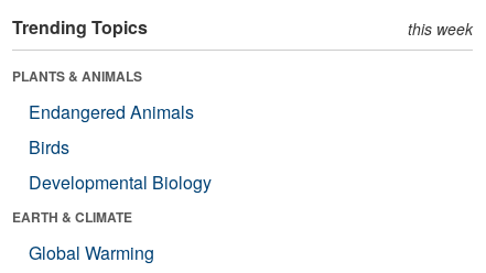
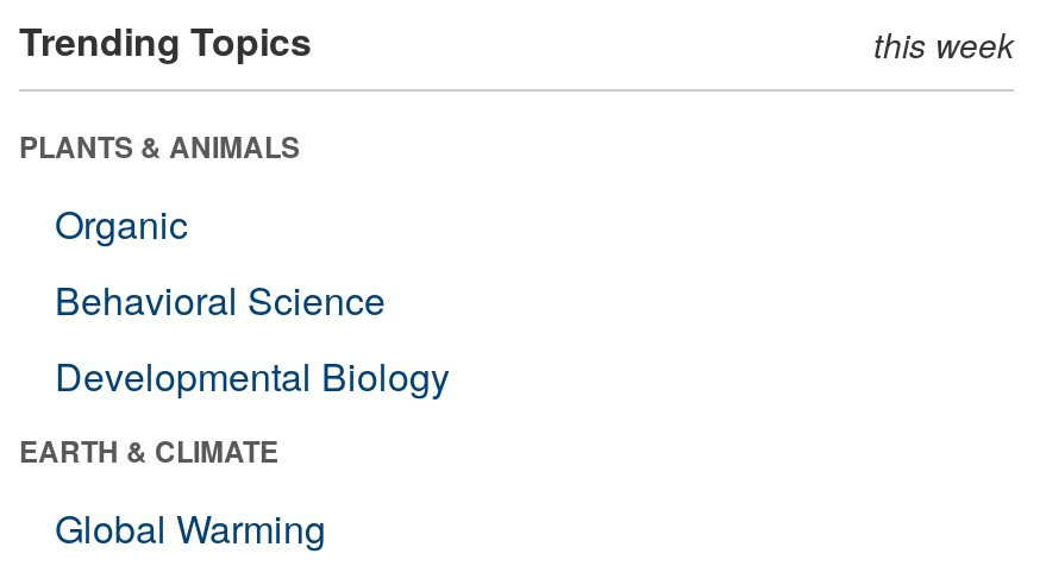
[29,99,194,159] Endangered Animals | Birds -> [55,196,386,327] Organic | Behavioral Science

